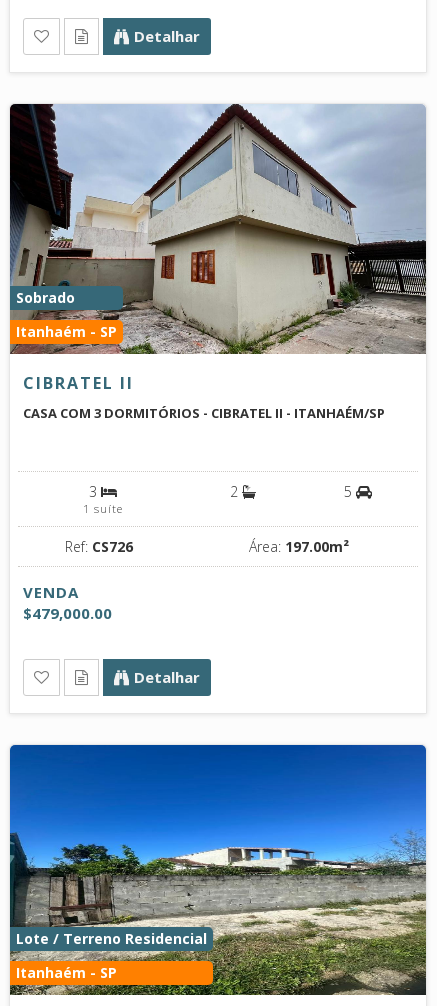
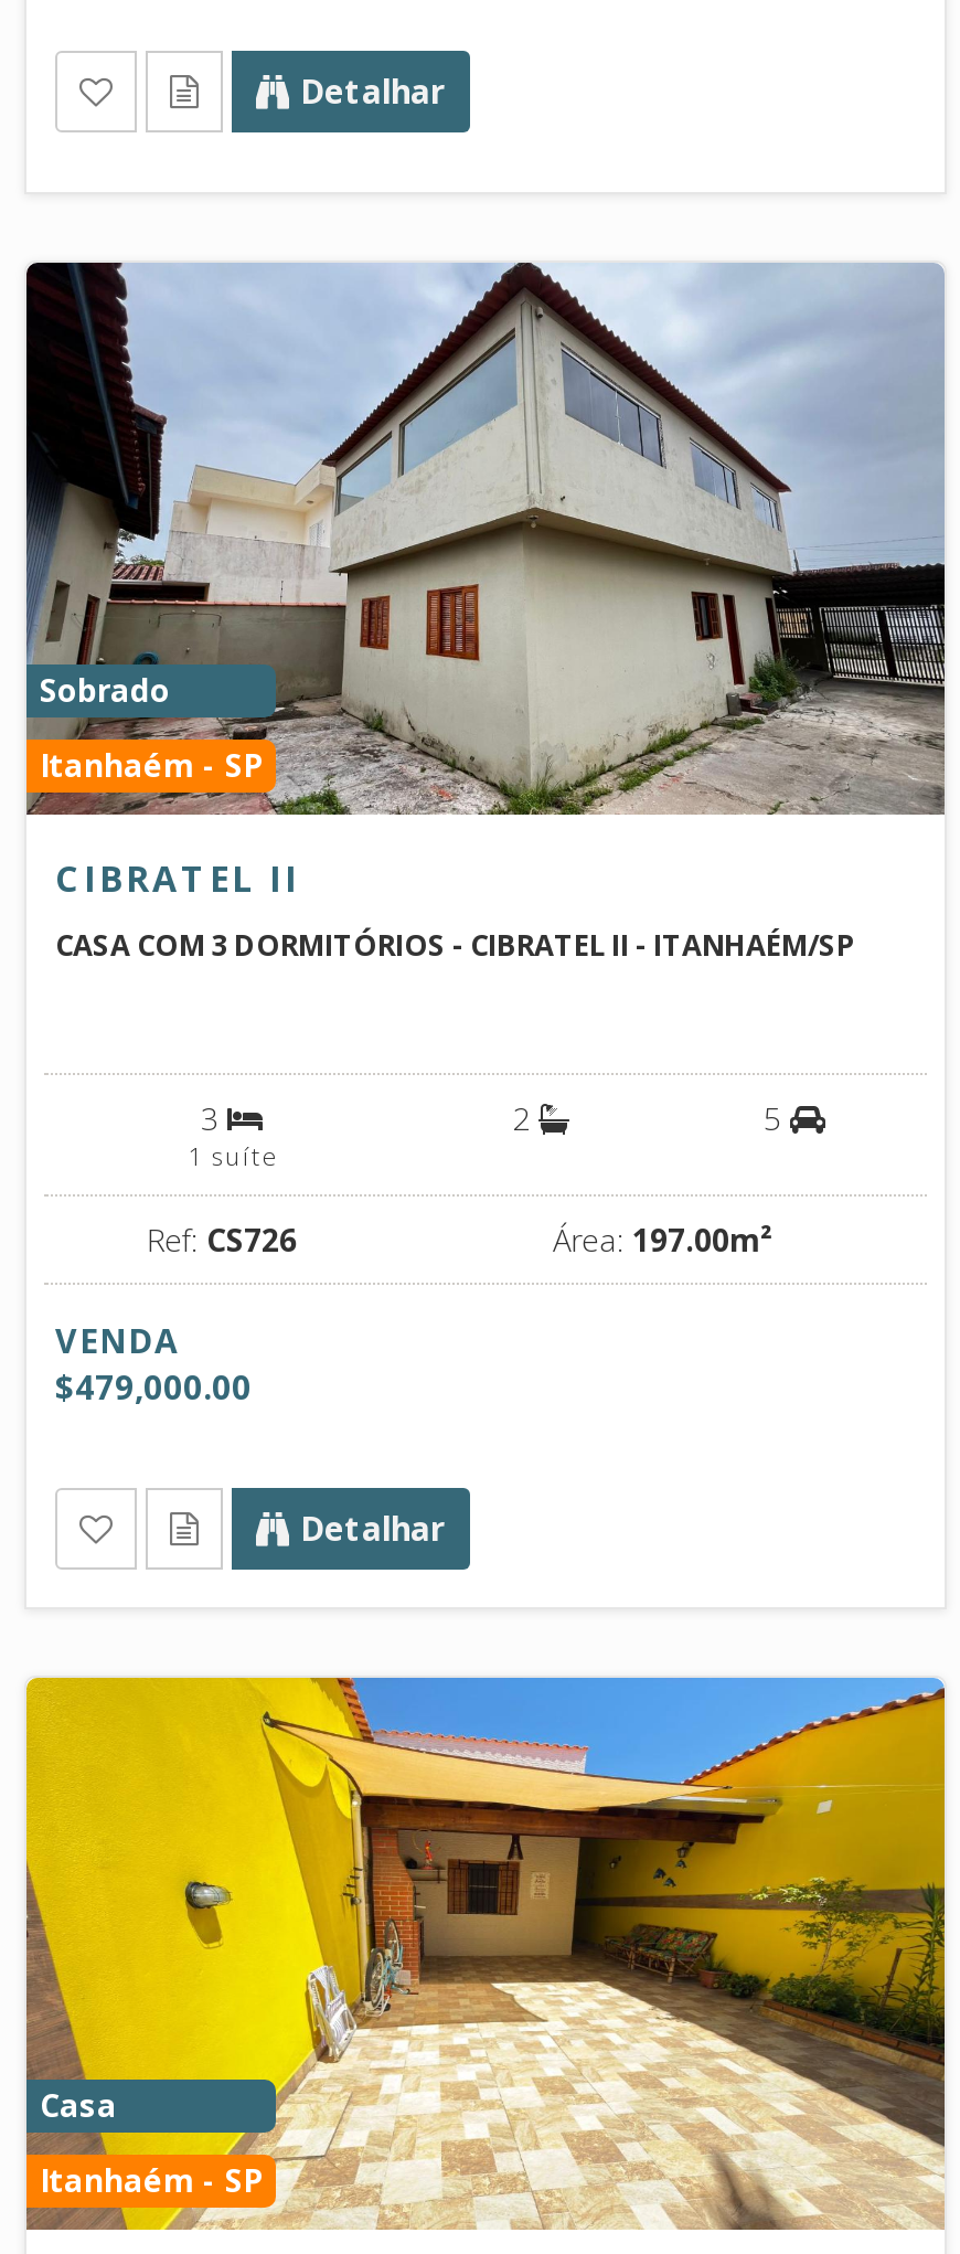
[9,744,427,996] [image] | Lote / Terreno Residencial -> [24,1676,947,2232] [image] | Casa

